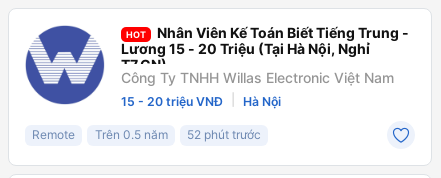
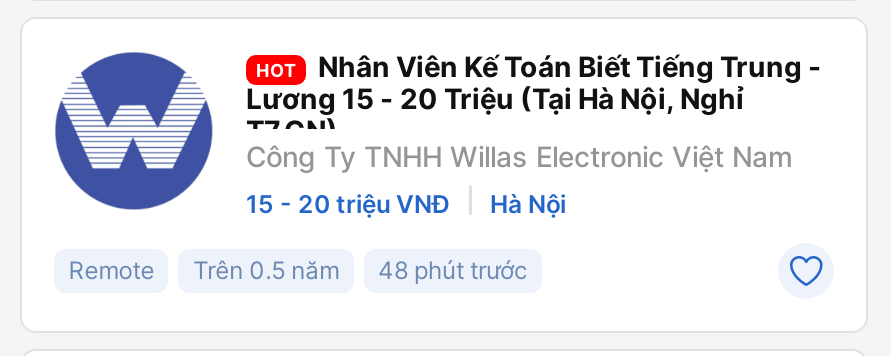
[32,127,261,142] Remote Trên 0.5 năm 52 phút trước -> [68,255,528,285] Remote Trên 0.5 năm 48 phút trước

